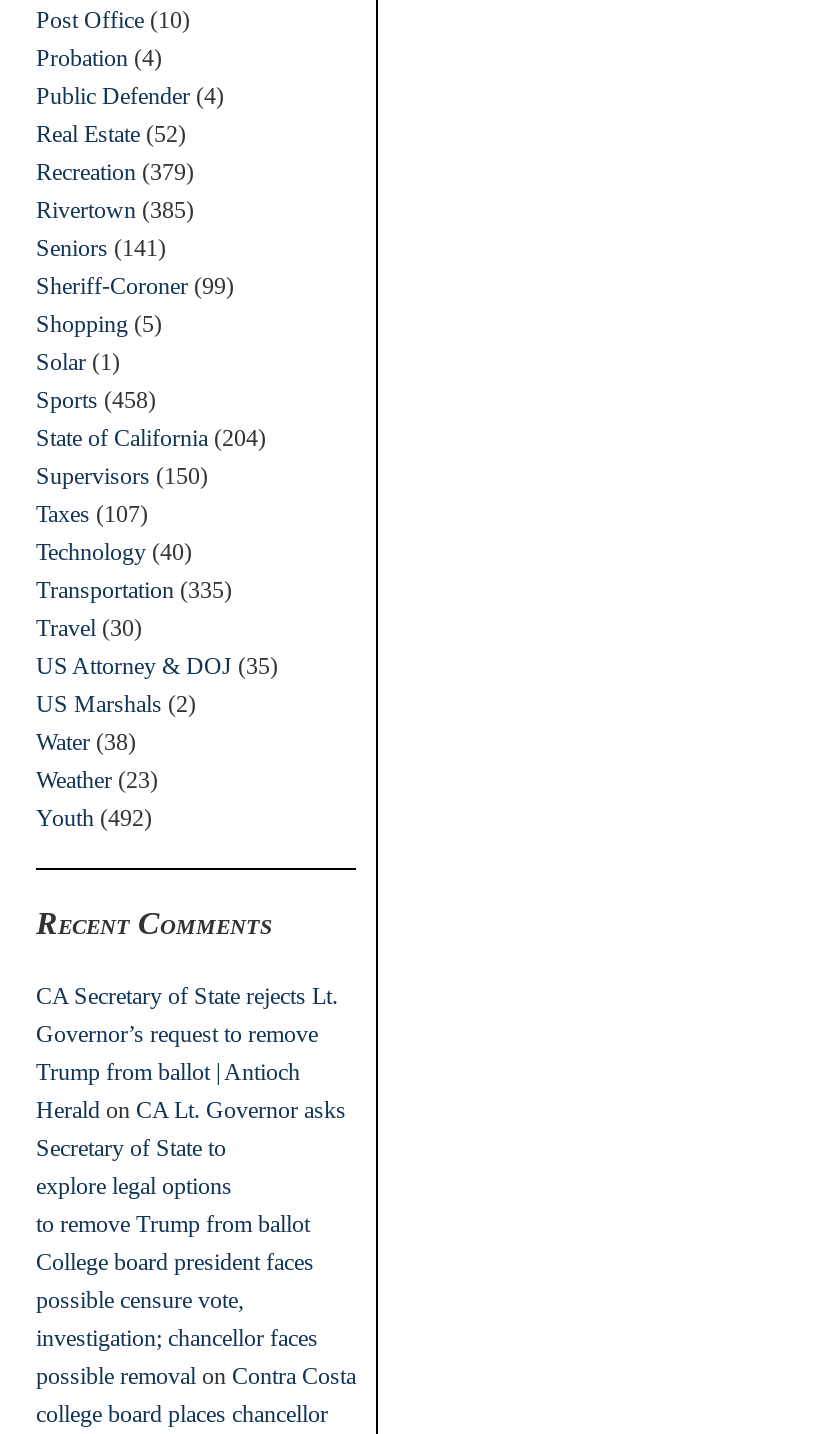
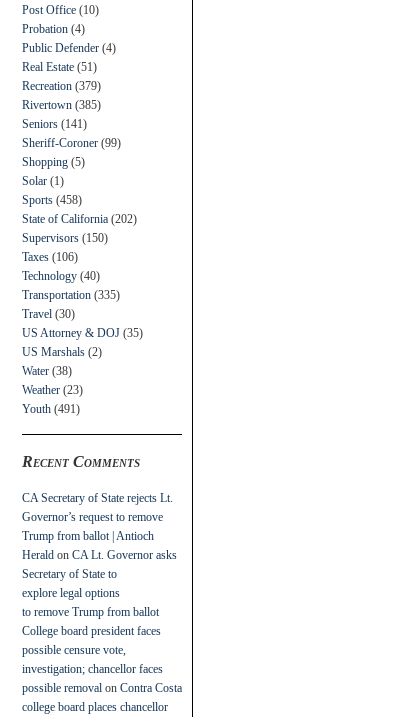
[36,120,186,148] Real Estate (52) -> [22,60,97,74] Real Estate (51)
[36,424,266,452] State of California (204) -> [22,212,137,226] State of California (202)
[36,500,148,528] Taxes (107) -> [22,250,78,264] Taxes (106)
[36,804,152,832] Youth (492) -> [22,402,80,416] Youth (491)

